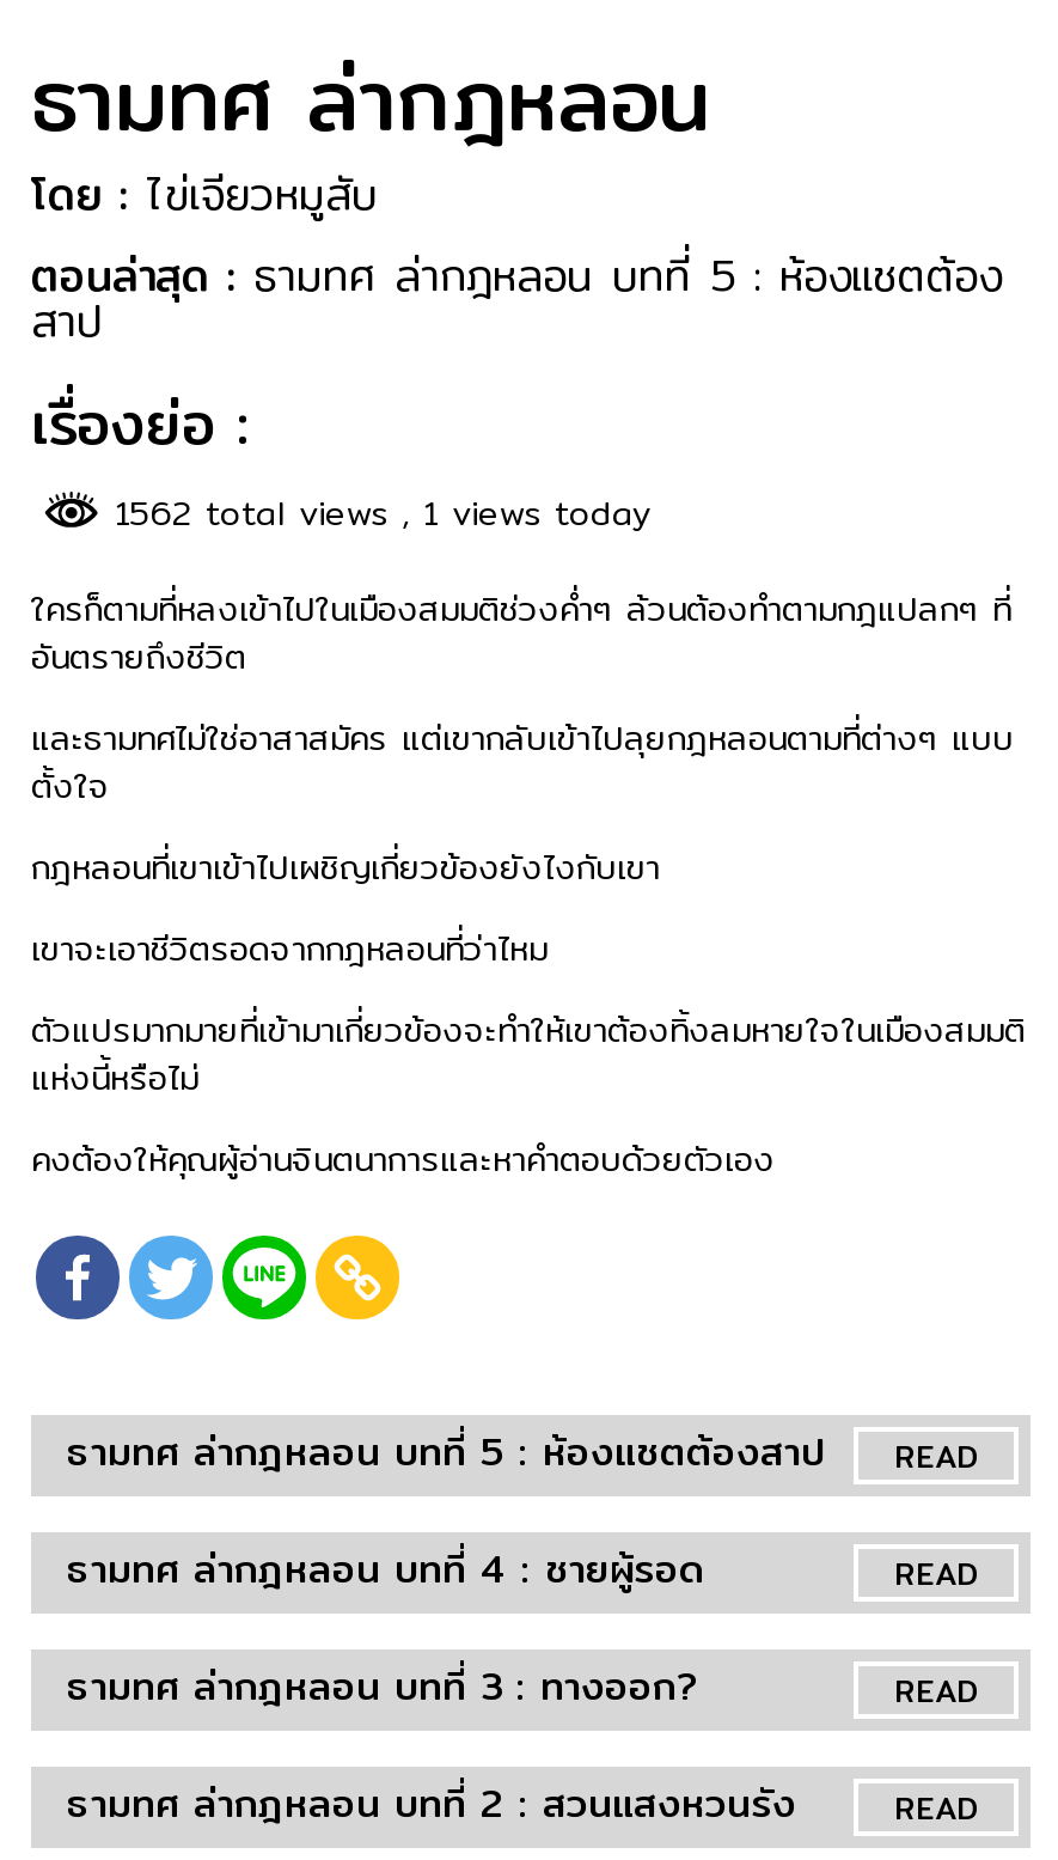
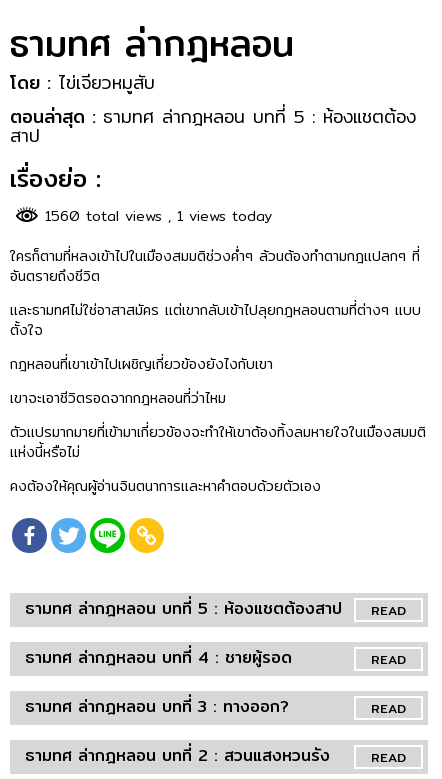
[100,486,650,539] 1562 total views, 1 views today -> [39,205,272,227] 1560 total views, 1 views today

